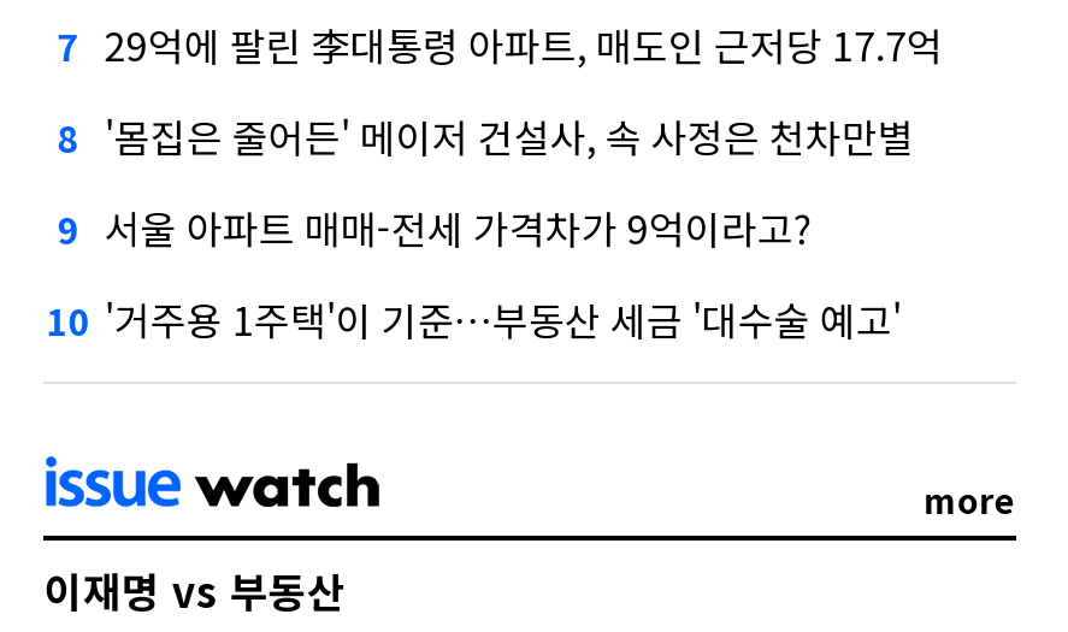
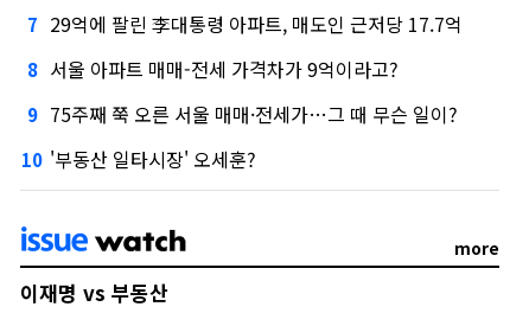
[58,108,914,166] 8 '몸집은 줄어든' 메이저 건설사, 속 사정은 천차만별 -> [27,55,399,83] 8 서울 아파트 매매-전세 가격차가 9억이라고?
[58,200,812,257] 9 서울 아파트 매매-전세 가격차가 9억이라고? -> [27,100,458,129] 9 75주째 쭉 오른 서울 매매·전세가…그 때 무슨 일이?
[47,291,902,349] 10 '거주용 1주택'이 기준…부동산 세금 '대수술 예고' -> [22,145,257,174] 10 '부동산 일타시장' 오세훈?

